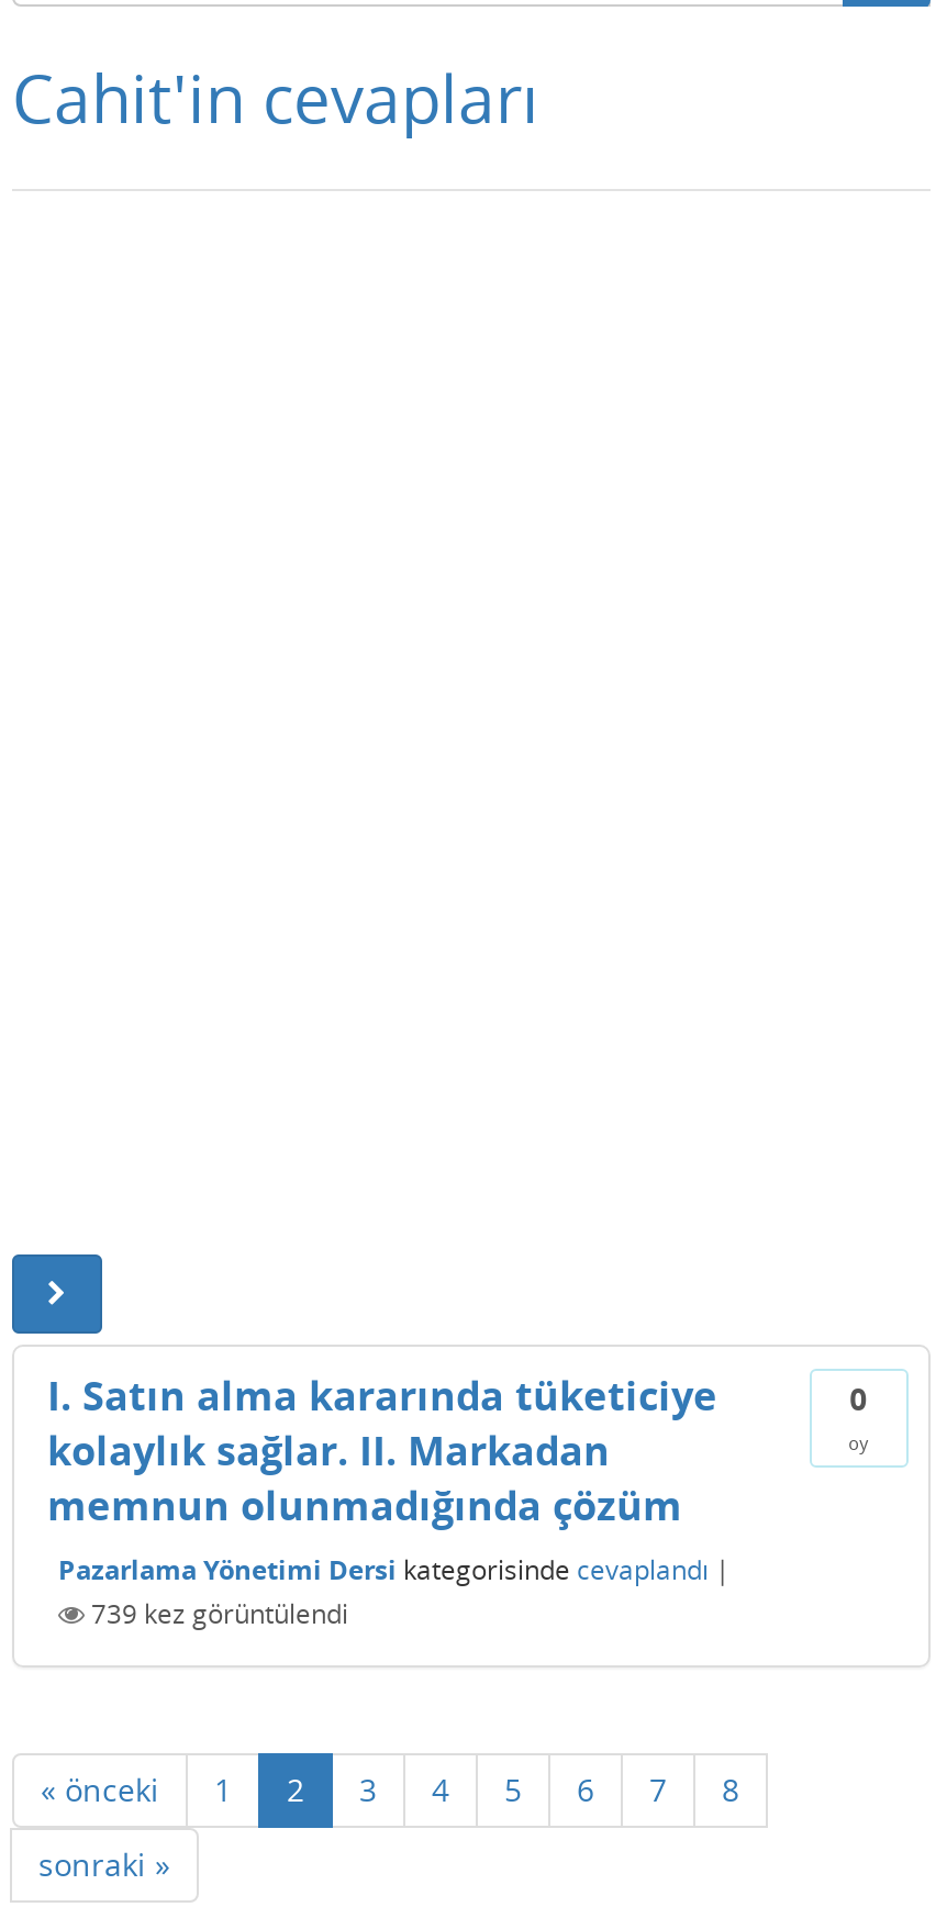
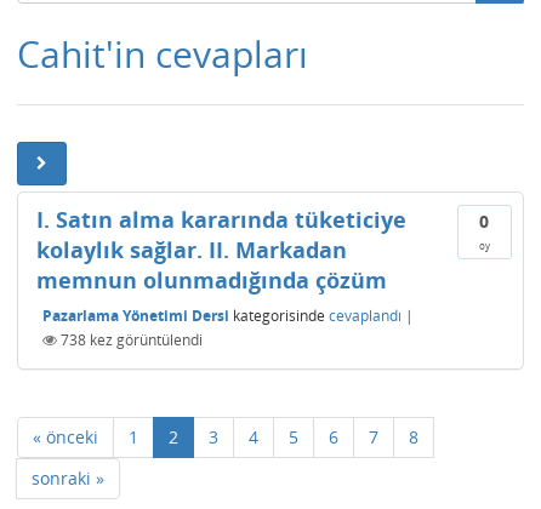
[91,1595,348,1632] 739 kez görüntülendi -> [61,329,203,350] 738 kez görüntülendi

